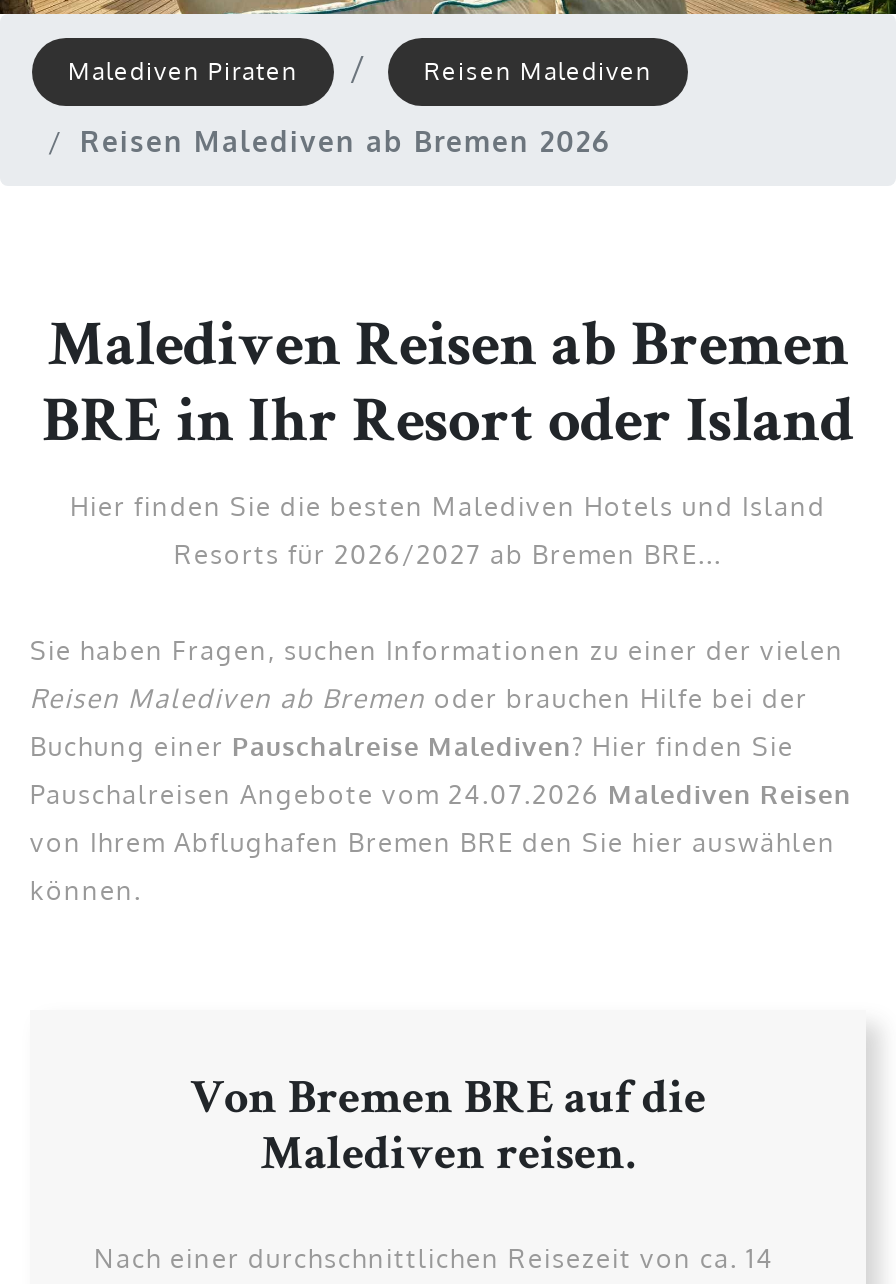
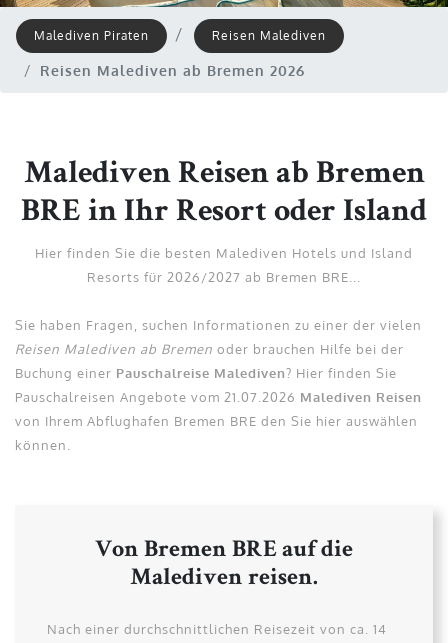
[30,778,852,810] Pauschalreisen Angebote vom 24.07.2026 Malediven Reisen -> [15,389,422,405] Pauschalreisen Angebote vom 21.07.2026 Malediven Reisen

